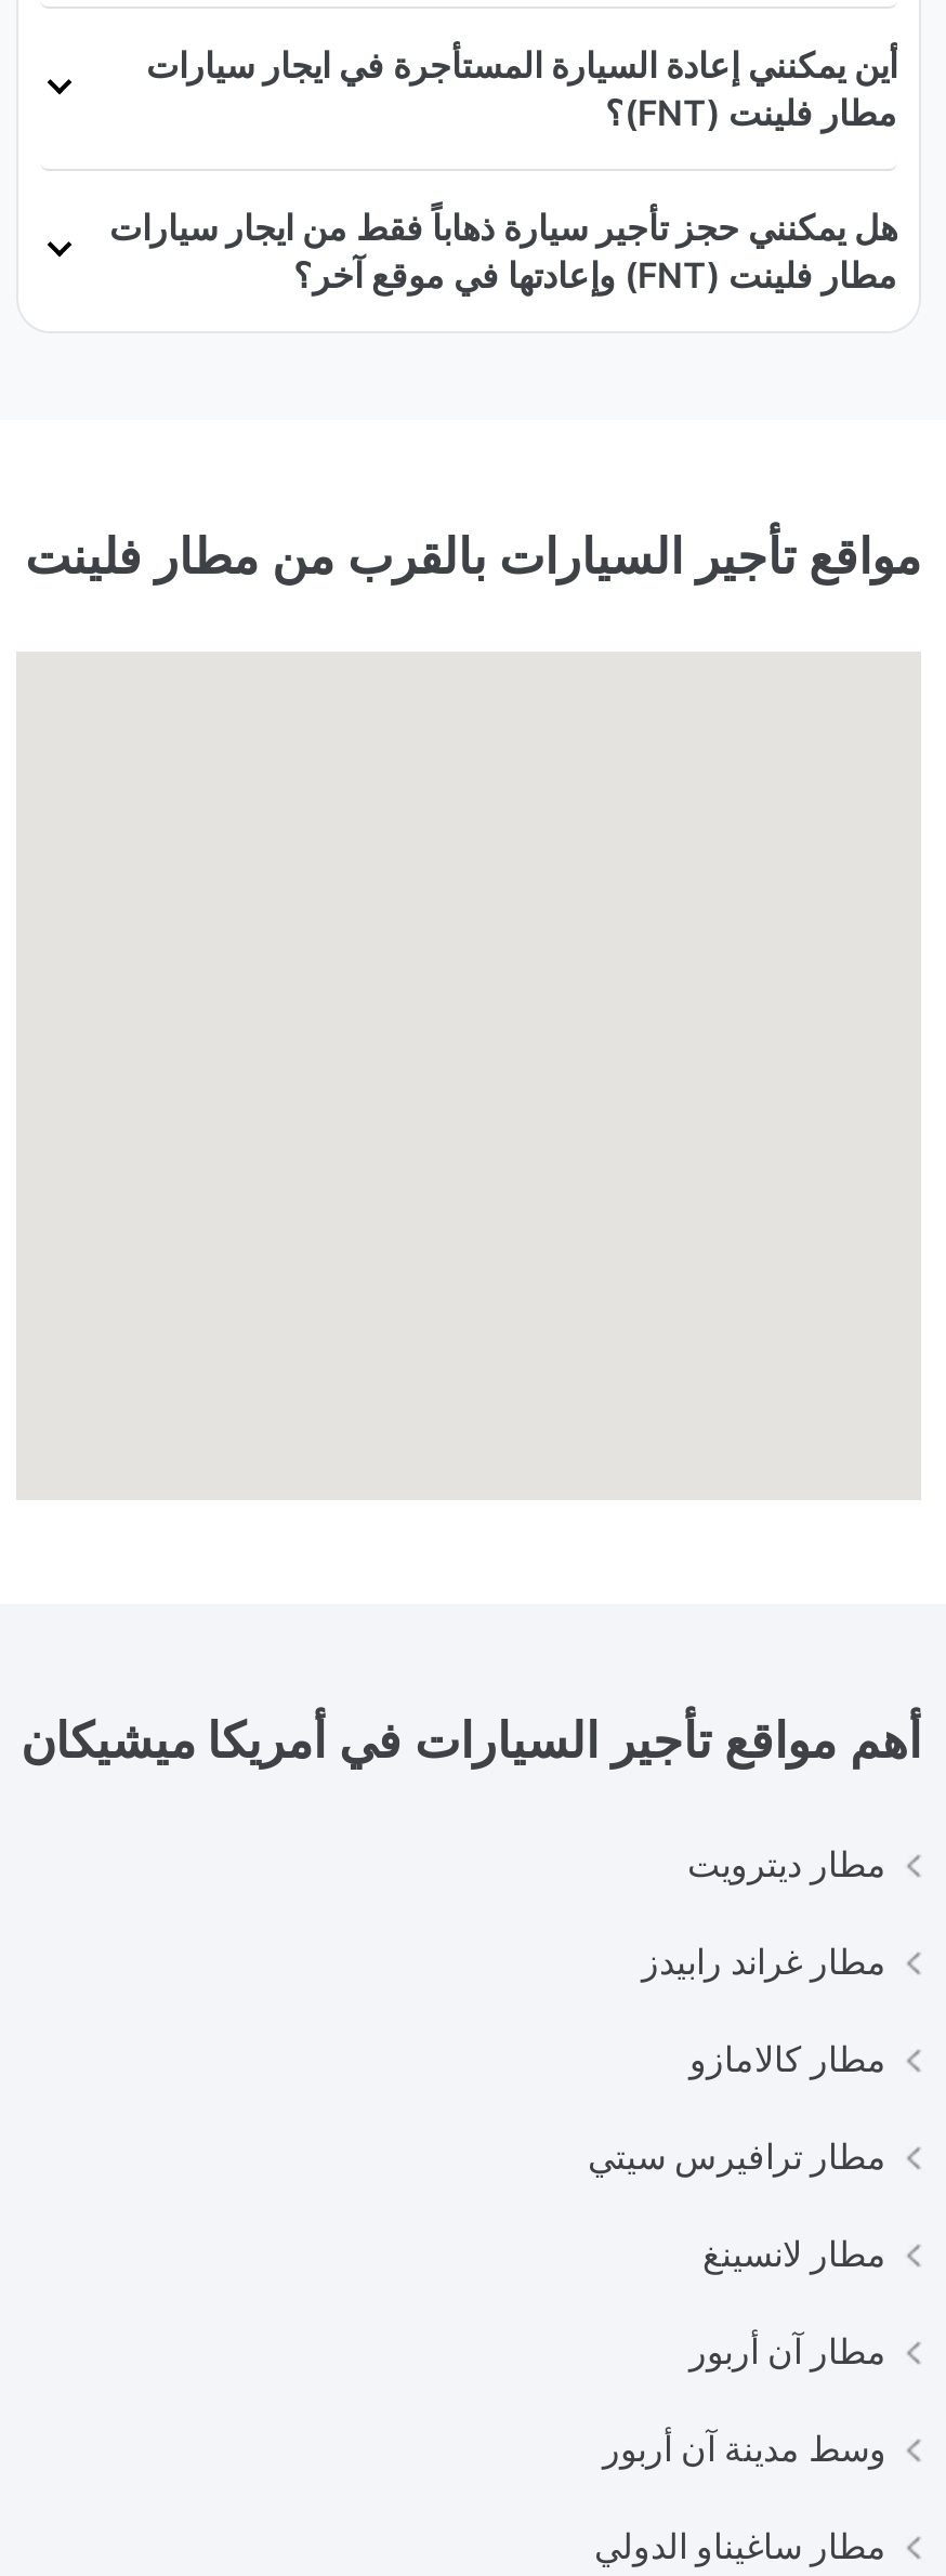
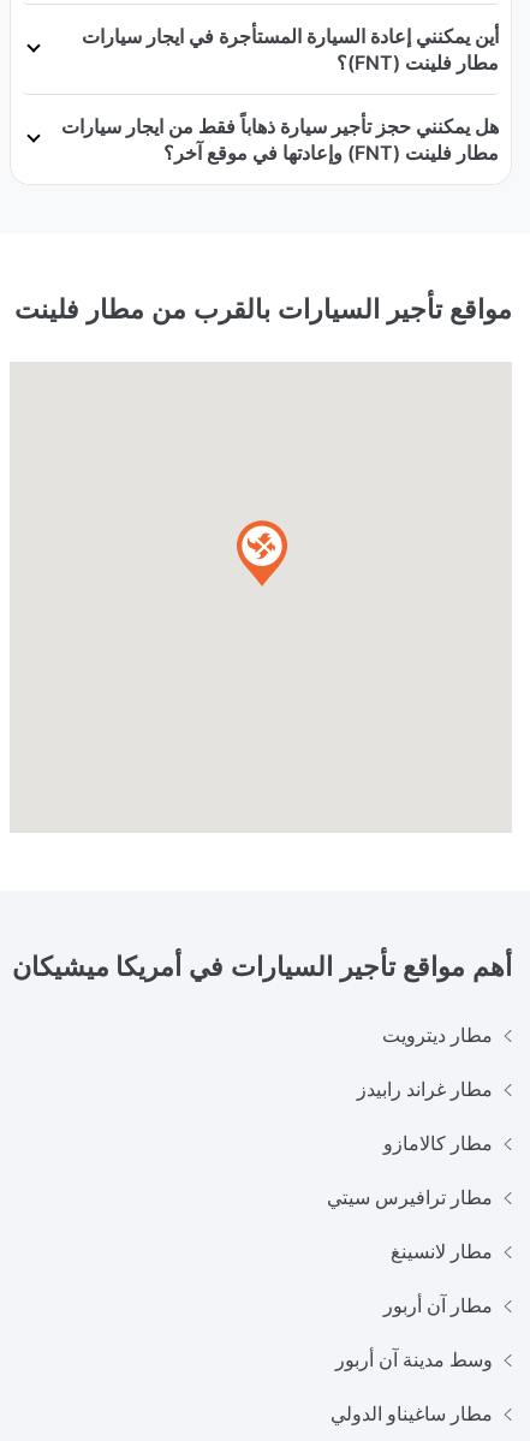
none -> [236,519,288,586] [image]

